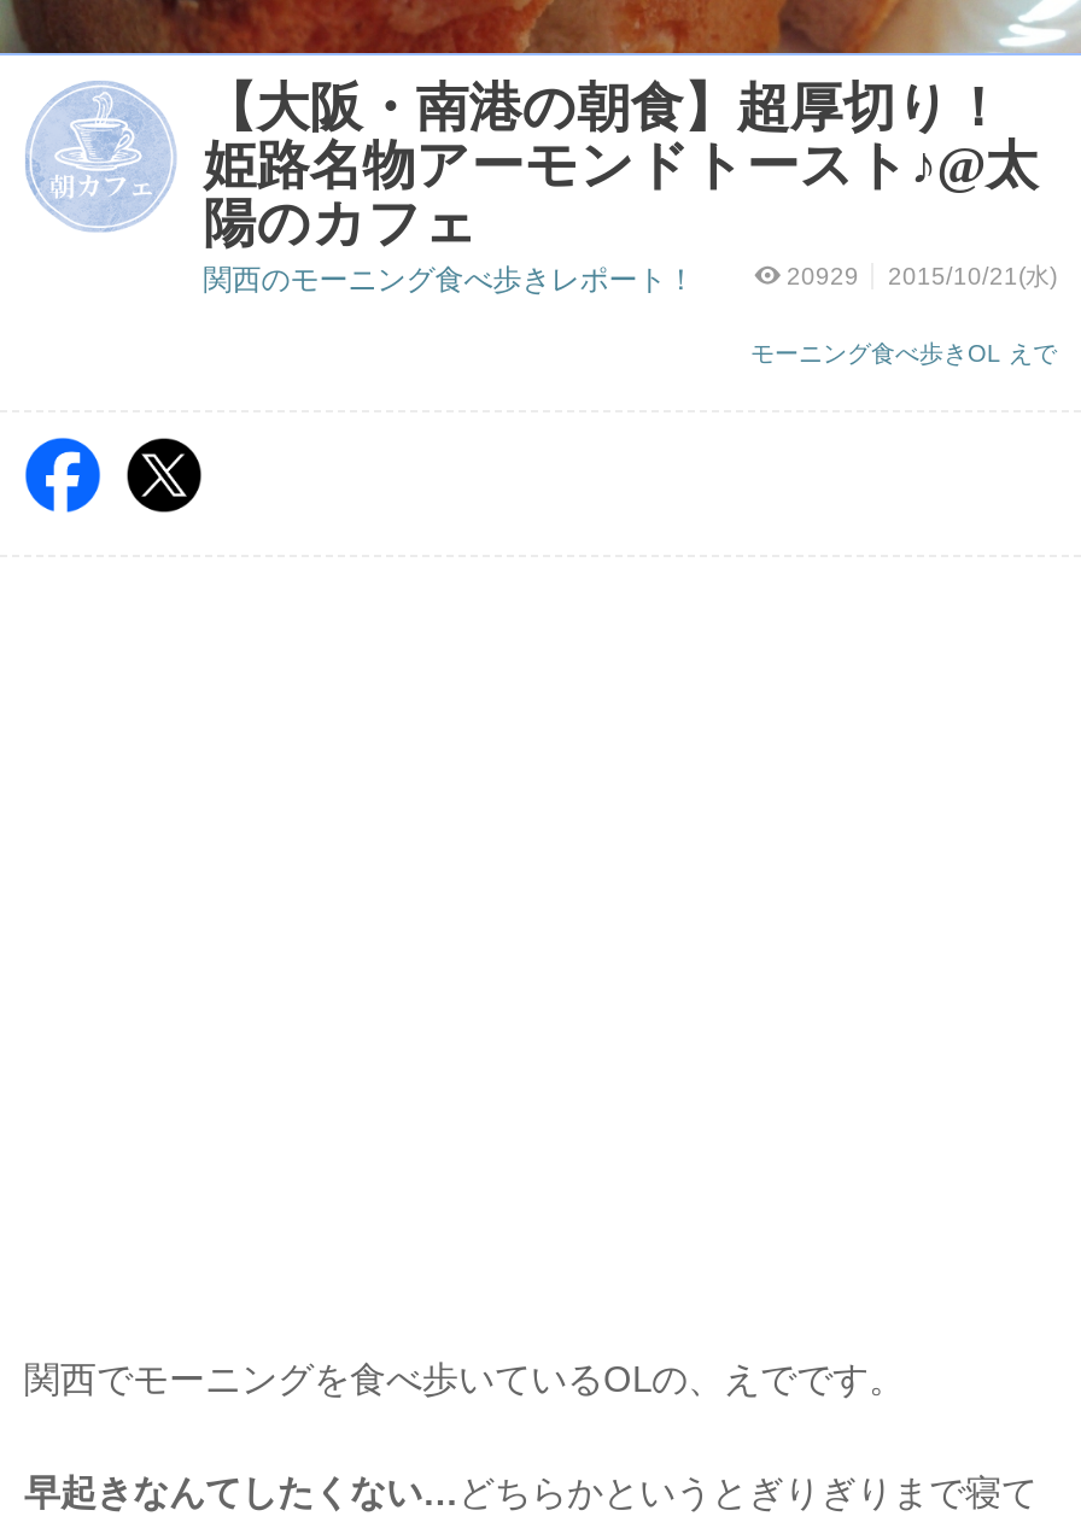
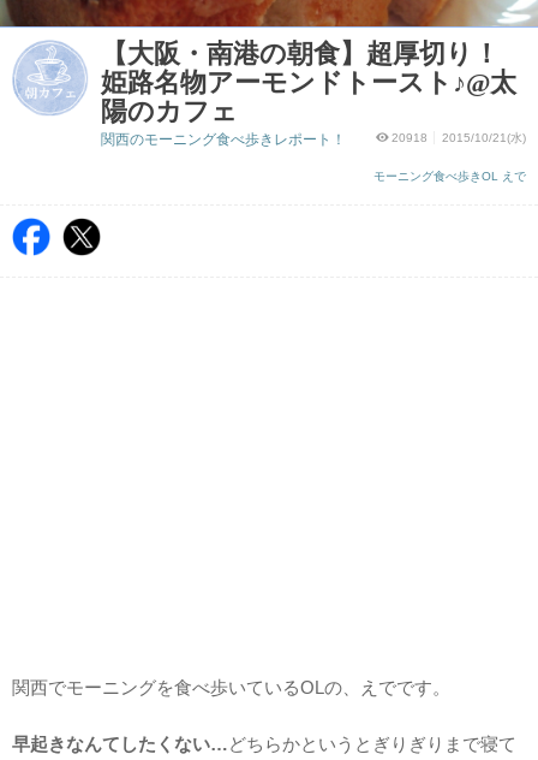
[787,263,1057,289] 20929 2015/10/21(水) -> [391,131,526,144] 20918 2015/10/21(水)

